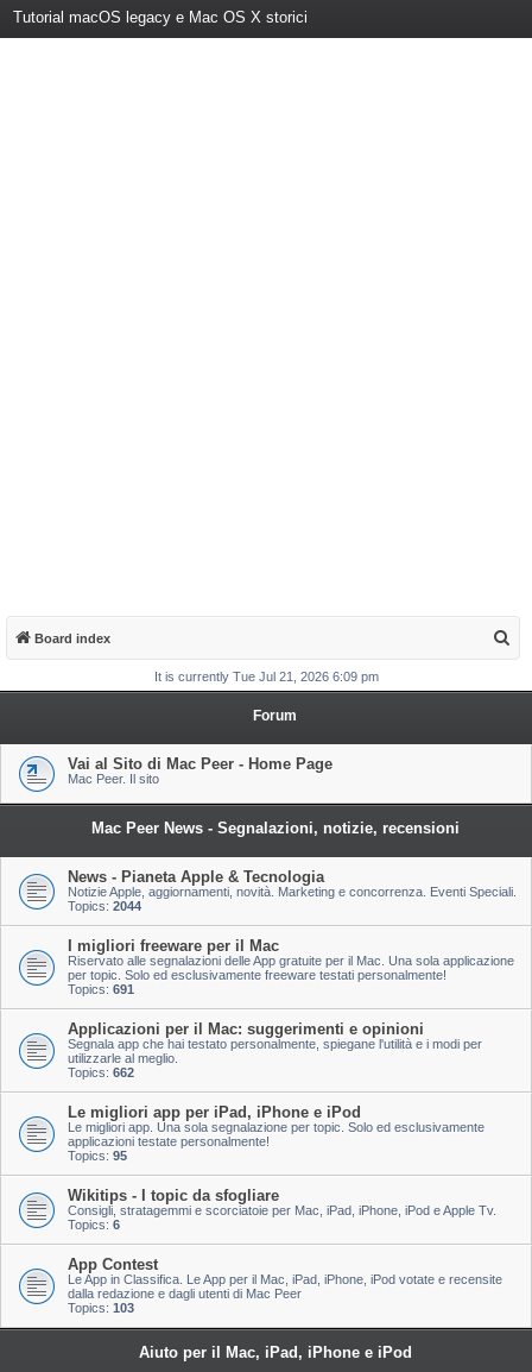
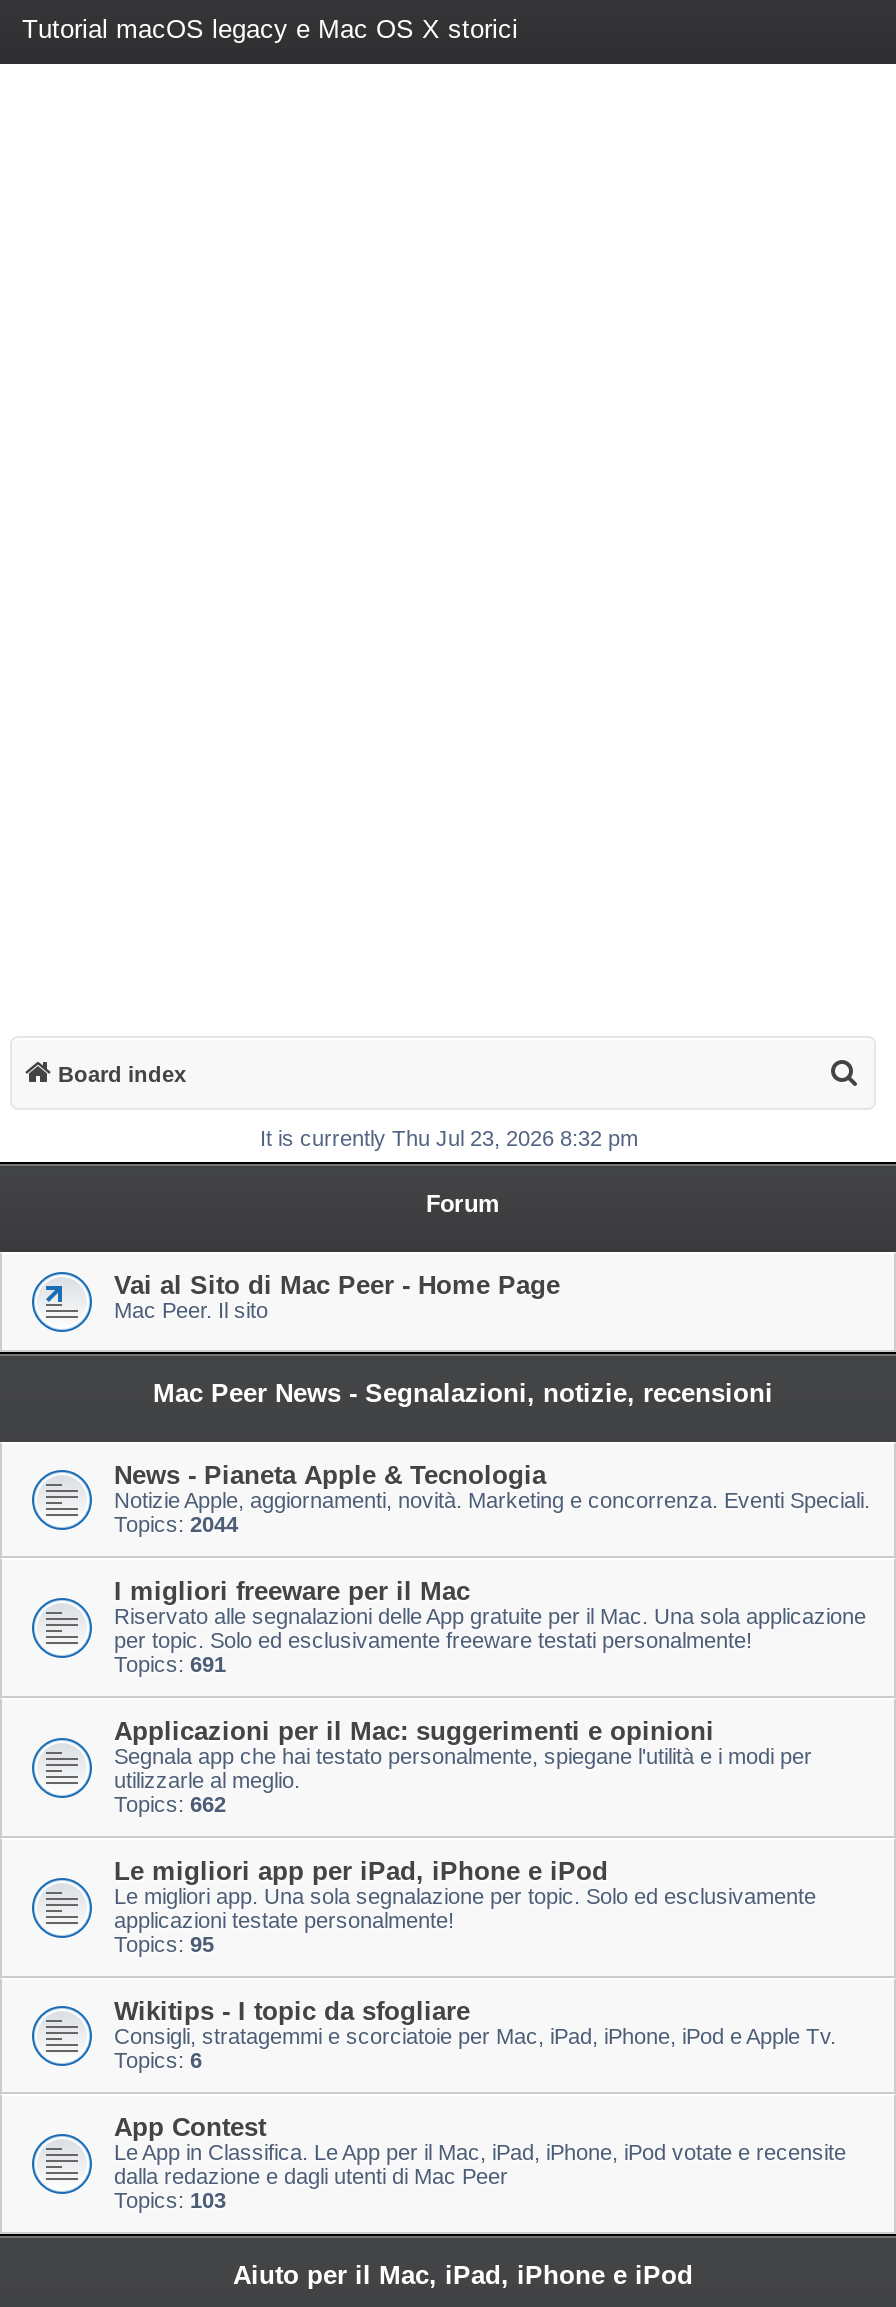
[154,669,379,684] It is currently Tue Jul 21, 2026 6:09 pm -> [260,1126,638,1150] It is currently Thu Jul 23, 2026 8:32 pm

